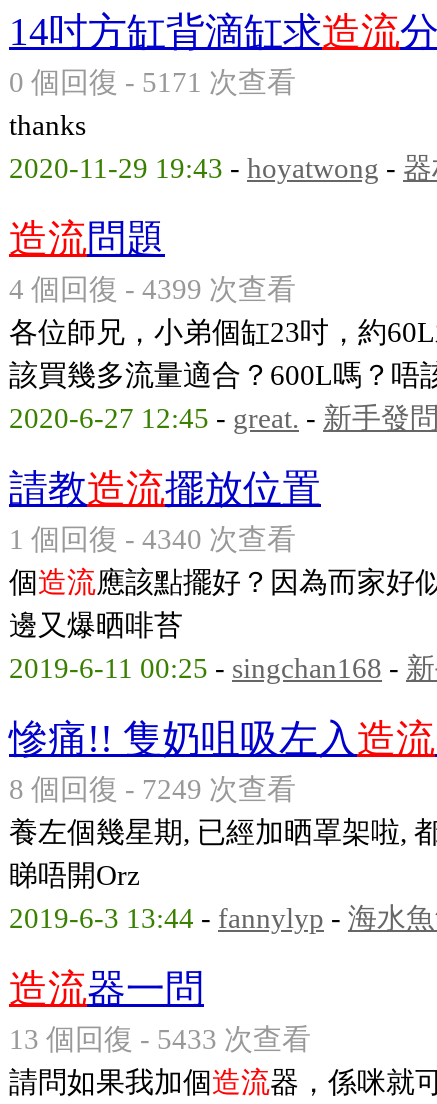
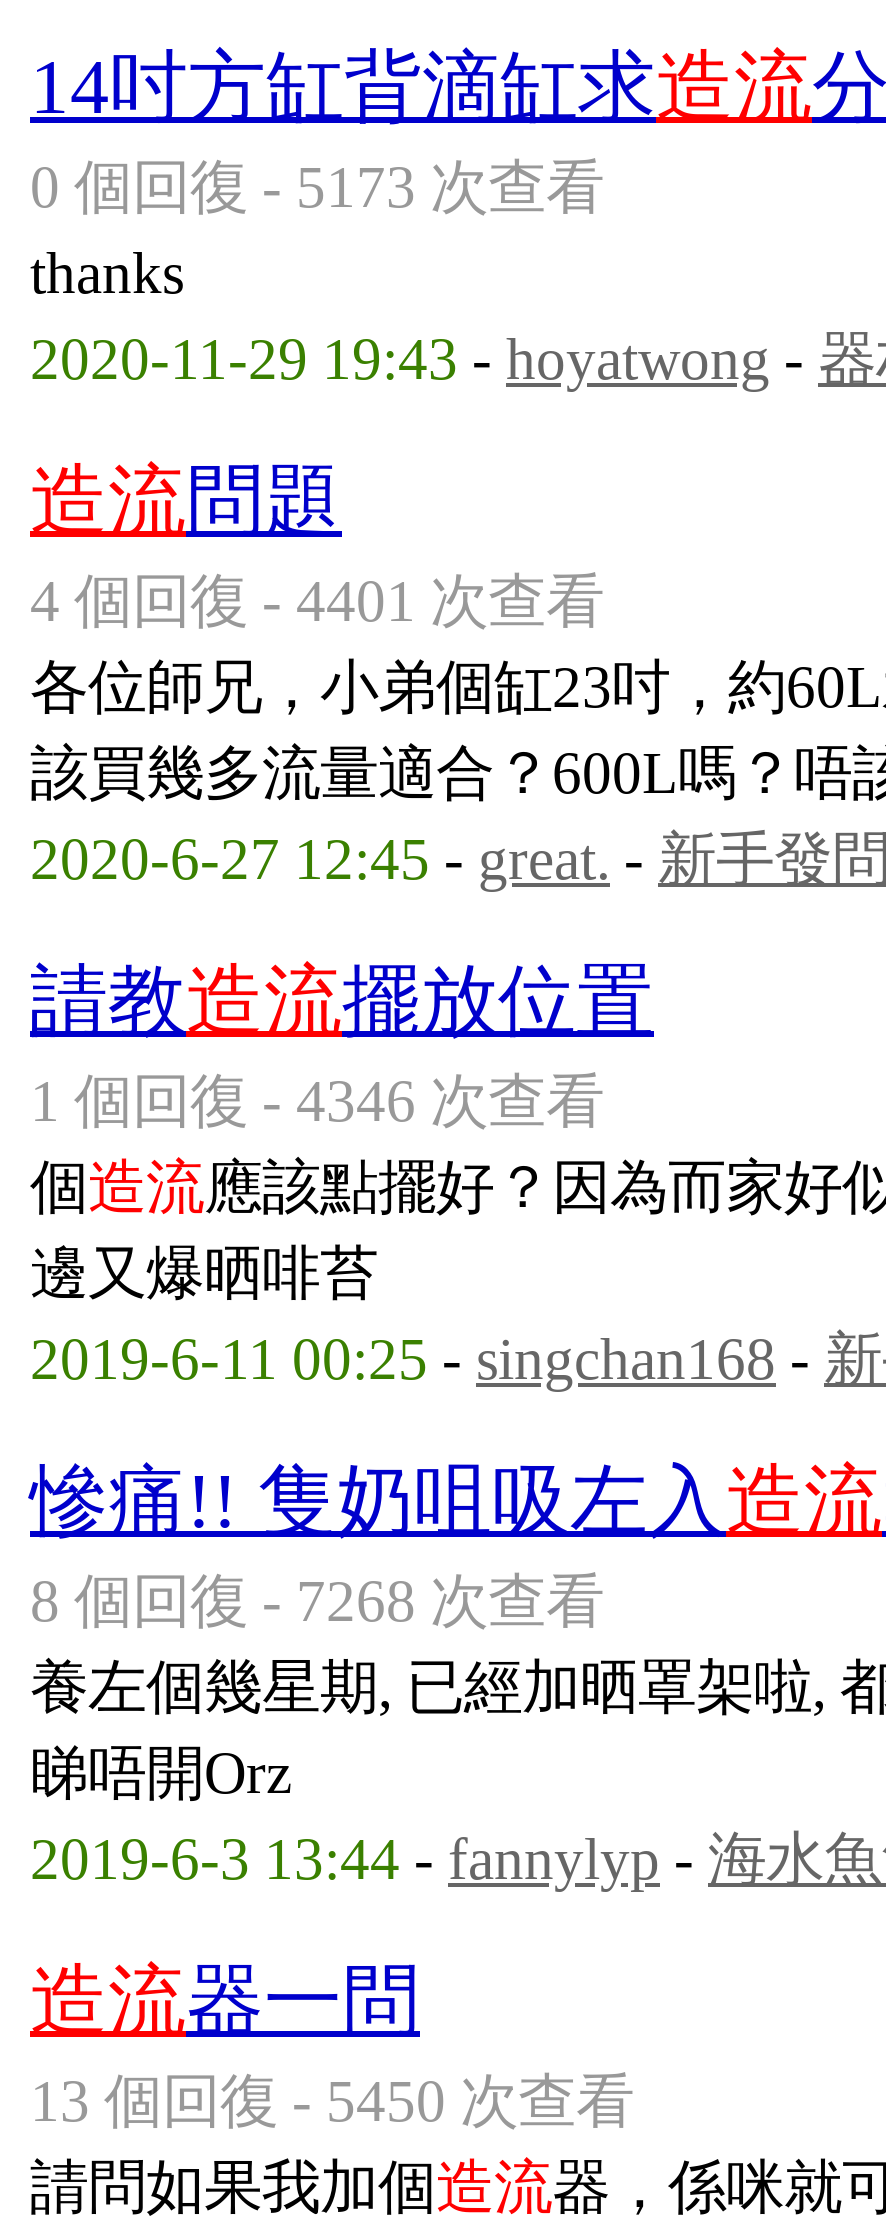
[9,66,296,98] 0 個回復 - 5171 次查看 -> [30,155,604,219] 0 個回復 - 5173 次查看
[9,273,296,305] 4 個回復 - 4399 次查看 -> [30,569,604,633] 4 個回復 - 4401 次查看
[9,523,296,555] 1 個回復 - 4340 次查看 -> [30,1069,604,1133] 1 個回復 - 4346 次查看
[9,773,296,805] 8 個回復 - 7249 次查看 -> [30,1569,604,1633] 8 個回復 - 7268 次查看
[9,1023,311,1055] 13 個回復 - 5433 次查看 -> [30,2069,634,2133] 13 個回復 - 5450 次查看

